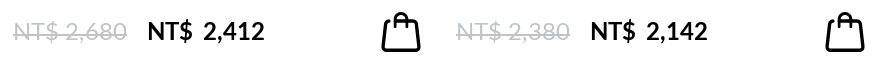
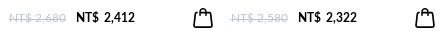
[456,21,708,45] NT$ 2,380 | NT$ 2,142 -> [230,12,356,24] NT$ 2,580 | NT$ 2,322

